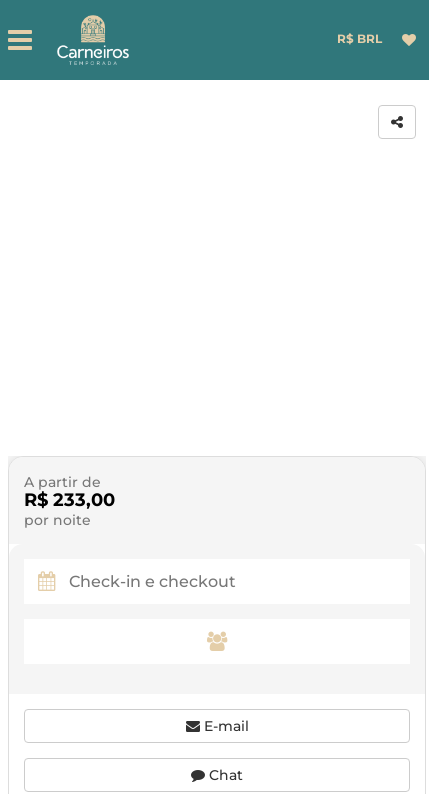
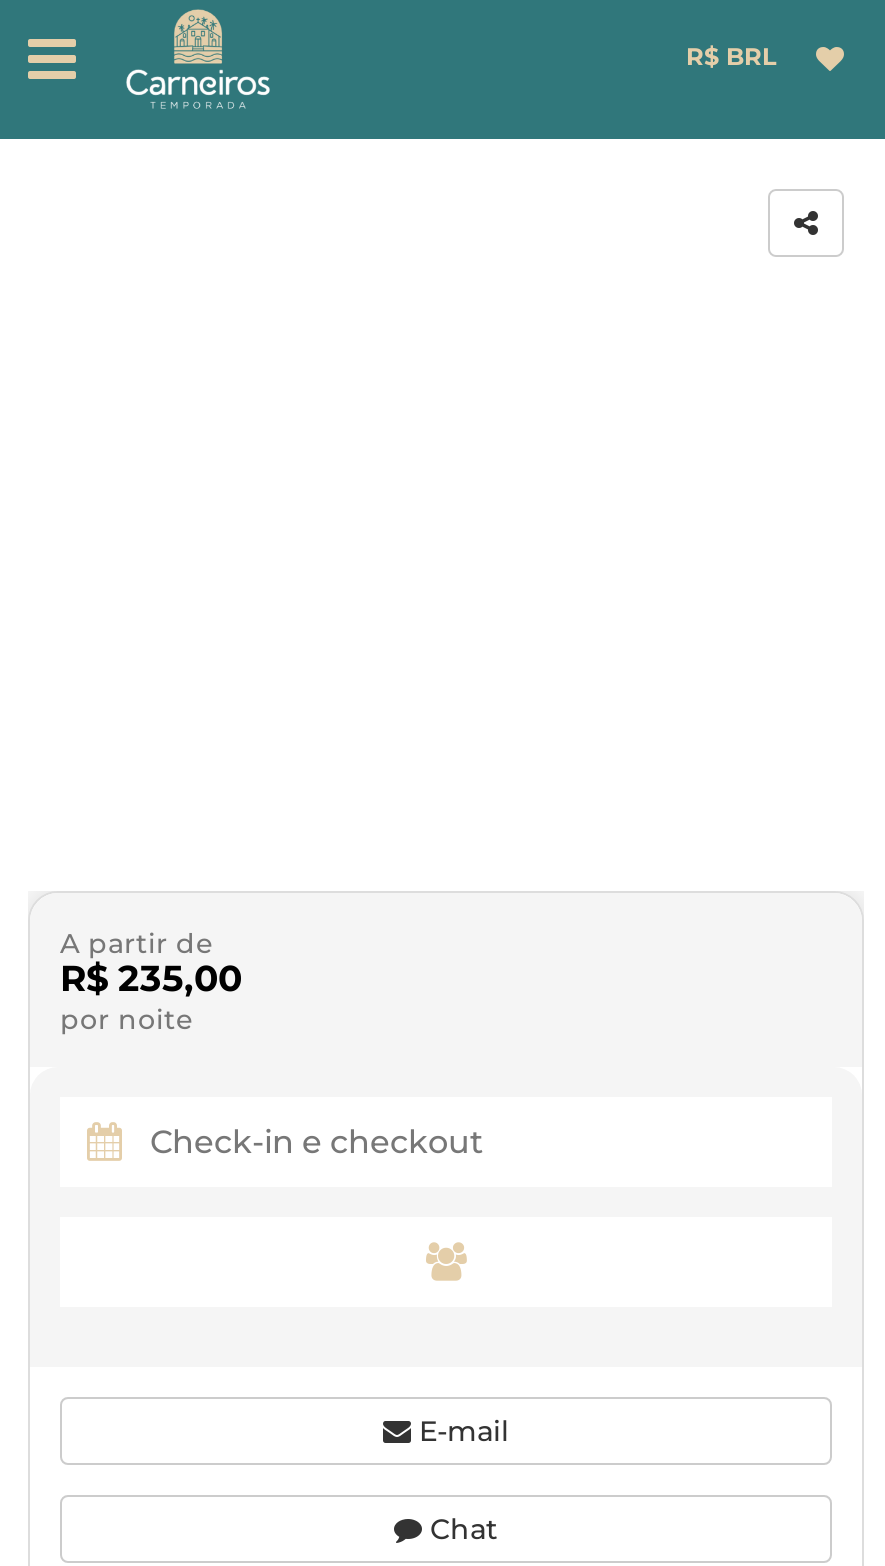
[24,489,115,511] R$ 233,00 -> [60,957,242,1001] R$ 235,00

